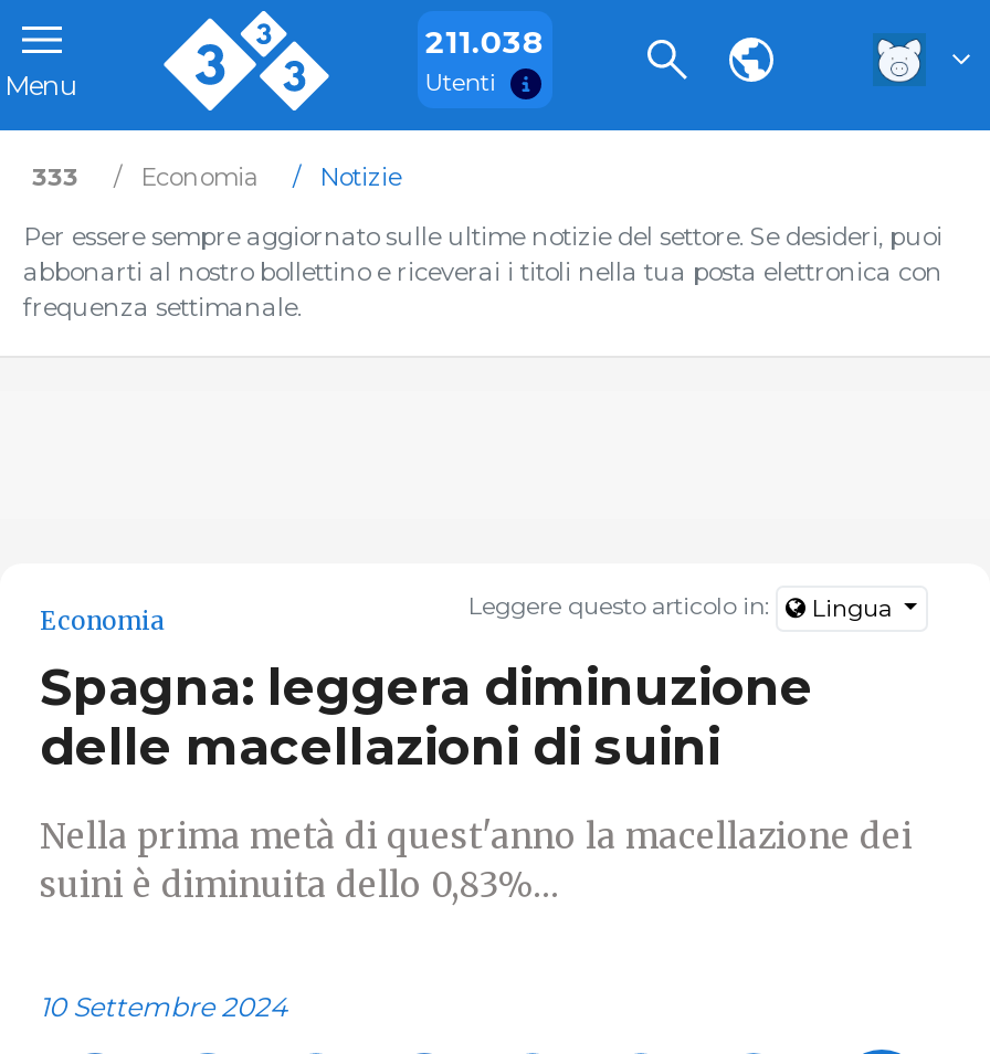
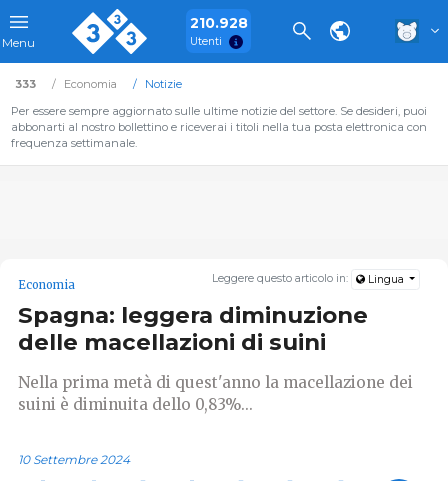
[425,21,544,61] 211.038 -> [190,13,248,31] 210.928

